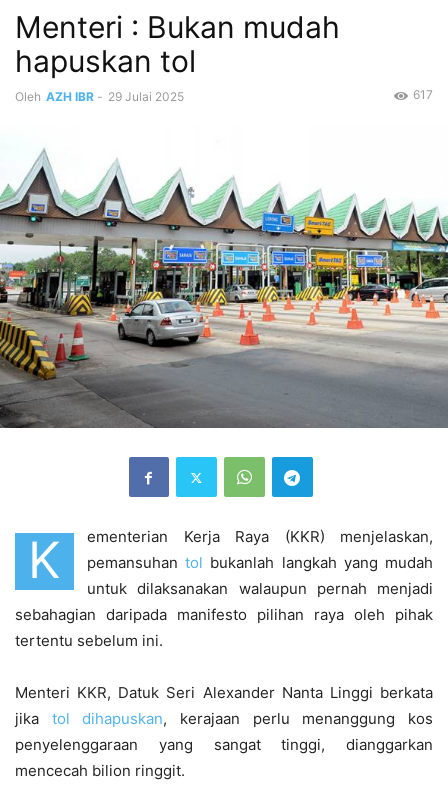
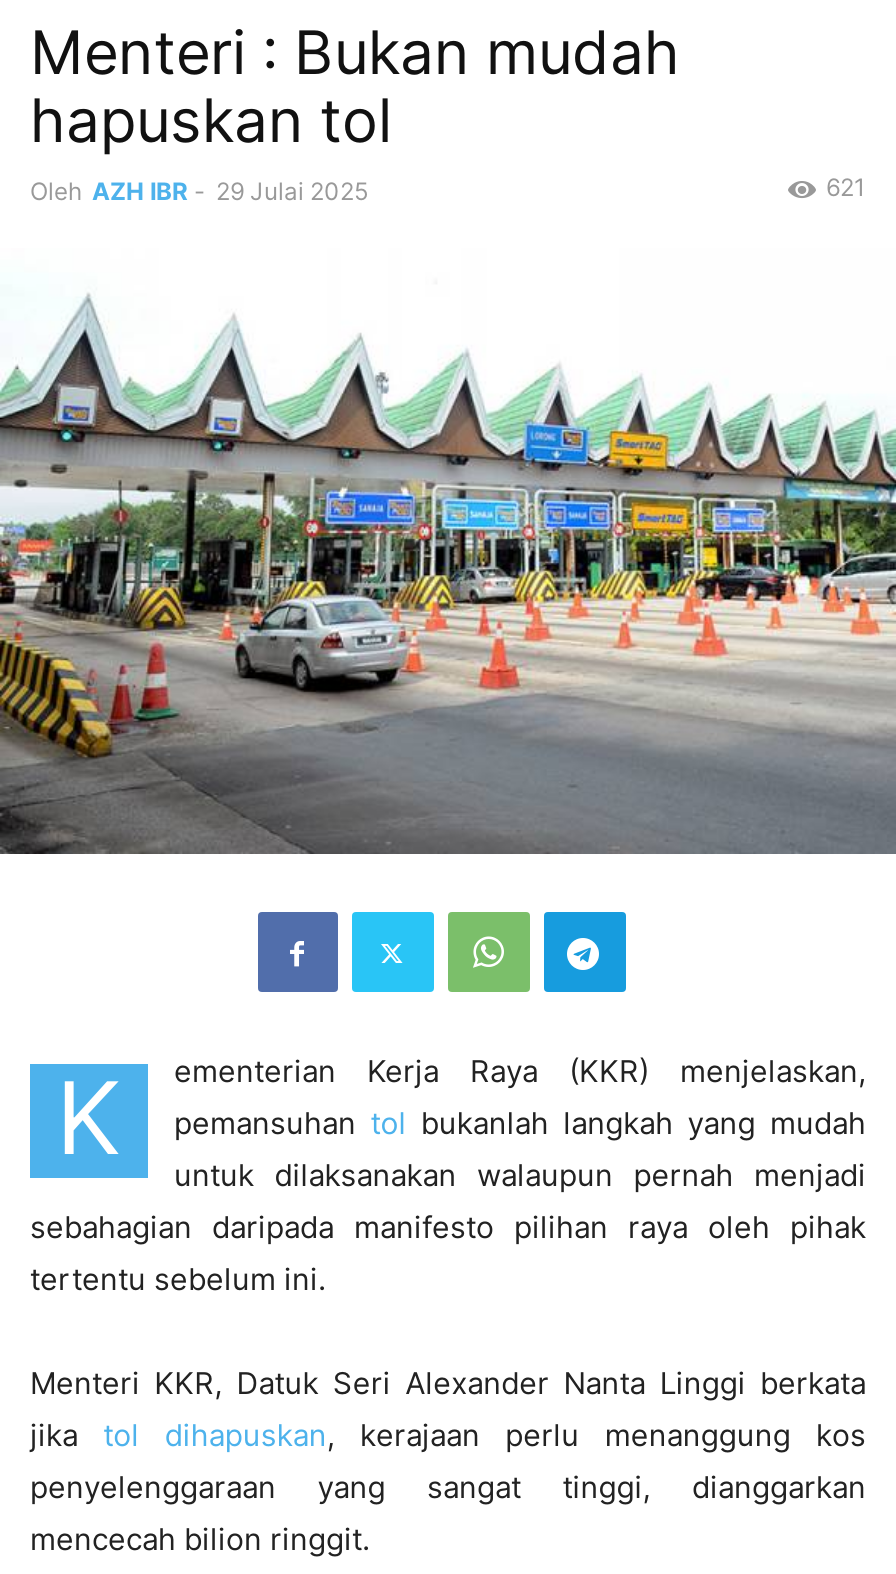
[413,87,433,102] 617 -> [826,173,866,203] 621

